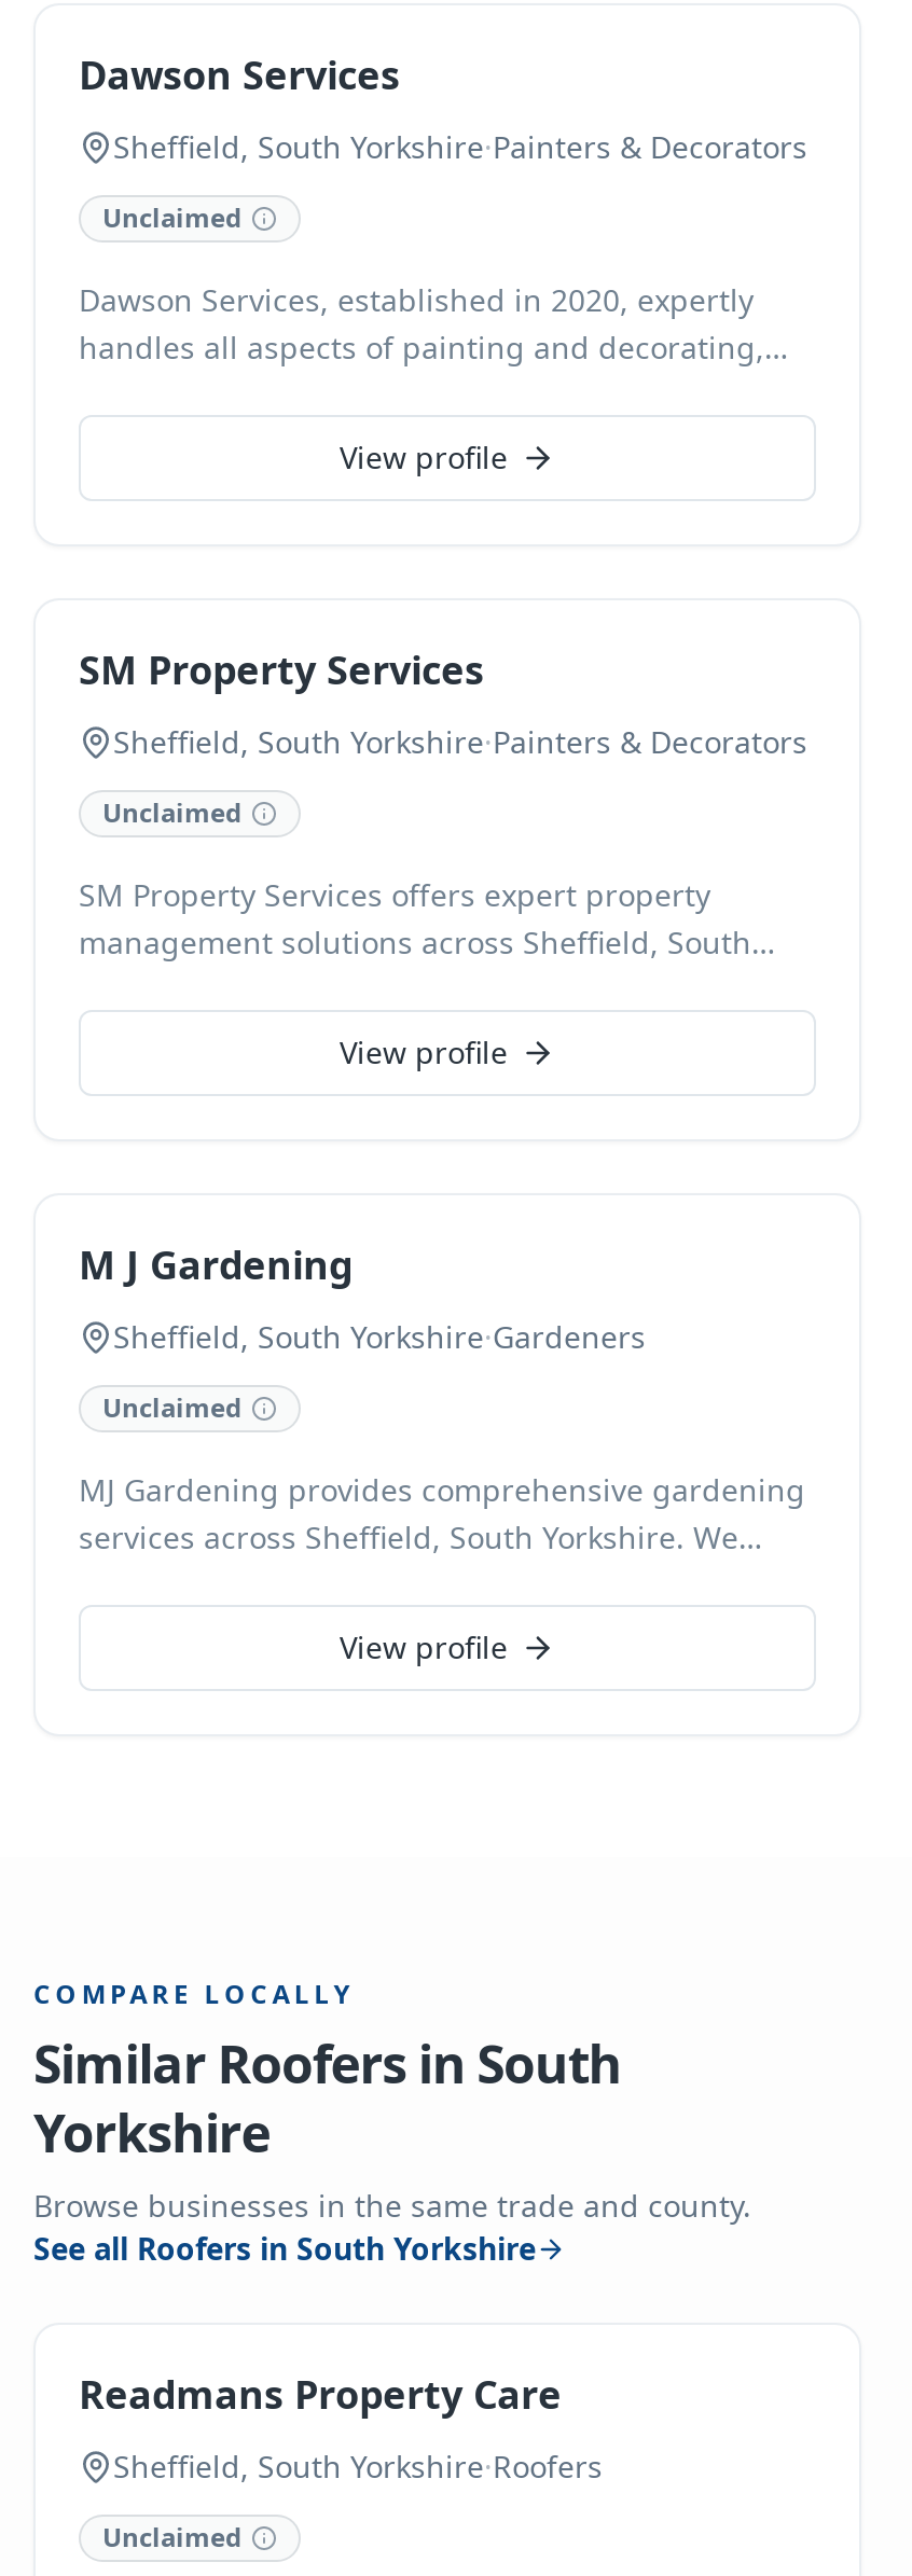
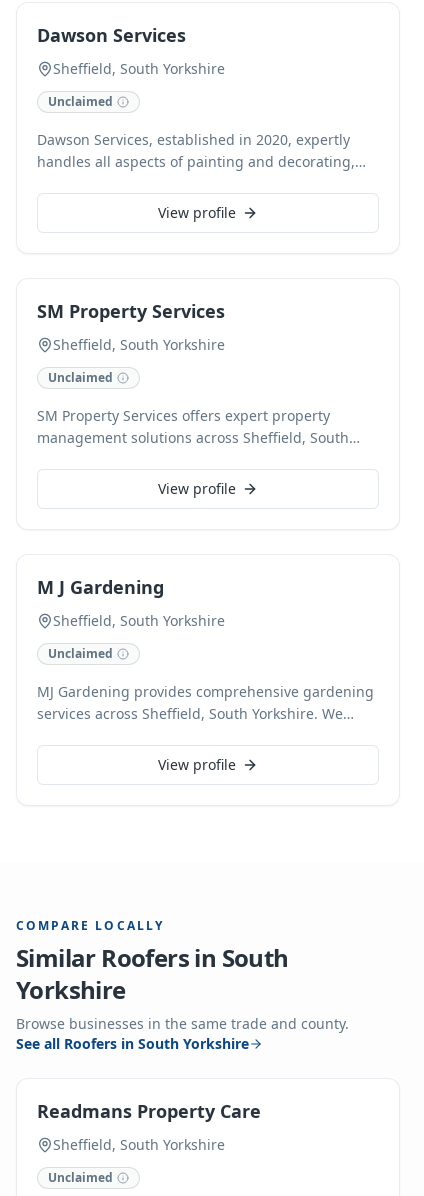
[113,126,807,167] Sheffield, South Yorkshire·Painters & Decorators -> [53,59,225,78] Sheffield, South Yorkshire
[113,721,807,762] Sheffield, South Yorkshire·Painters & Decorators -> [53,335,225,354] Sheffield, South Yorkshire
[113,1316,646,1357] Sheffield, South Yorkshire·Gardeners -> [53,611,225,630] Sheffield, South Yorkshire
[113,2446,603,2487] Sheffield, South Yorkshire·Roofers -> [53,1135,225,1154] Sheffield, South Yorkshire

